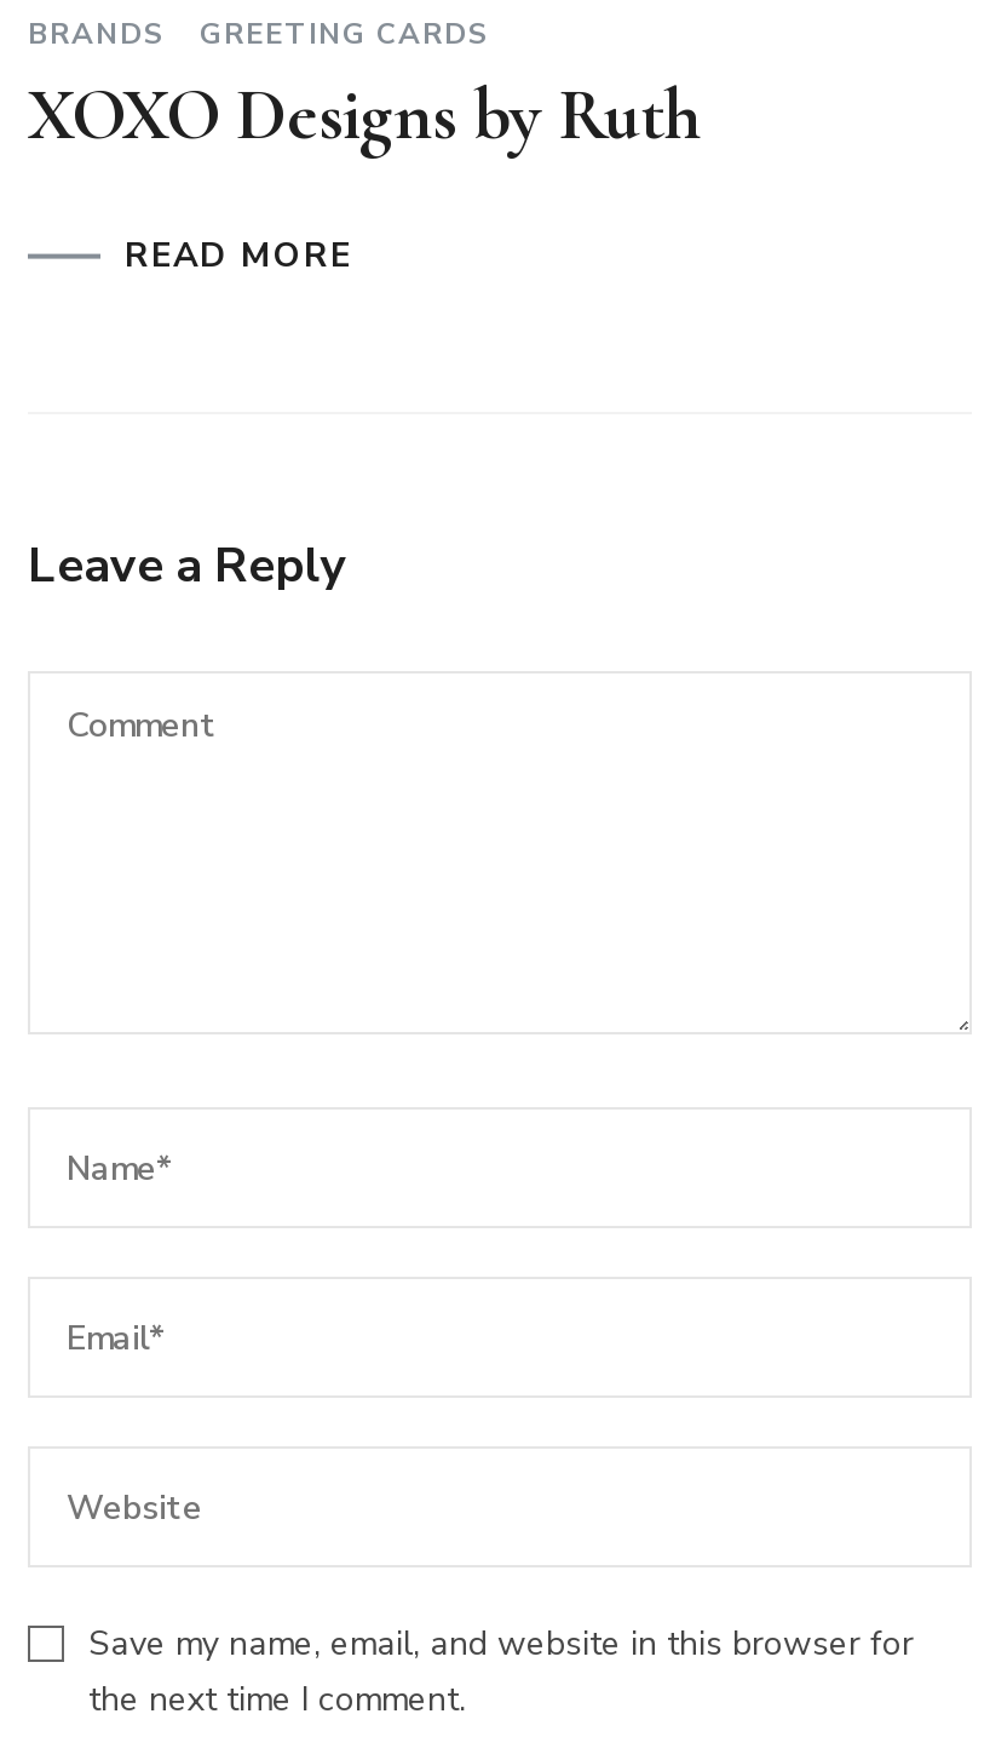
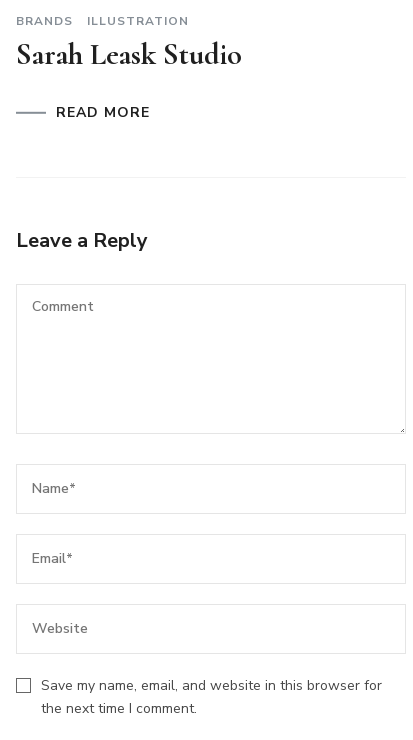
[28,15,701,160] GREETING CARDS | XOXO Designs by Ruth -> [16,13,242,73] ILLUSTRATION | Sarah Leask Studio

